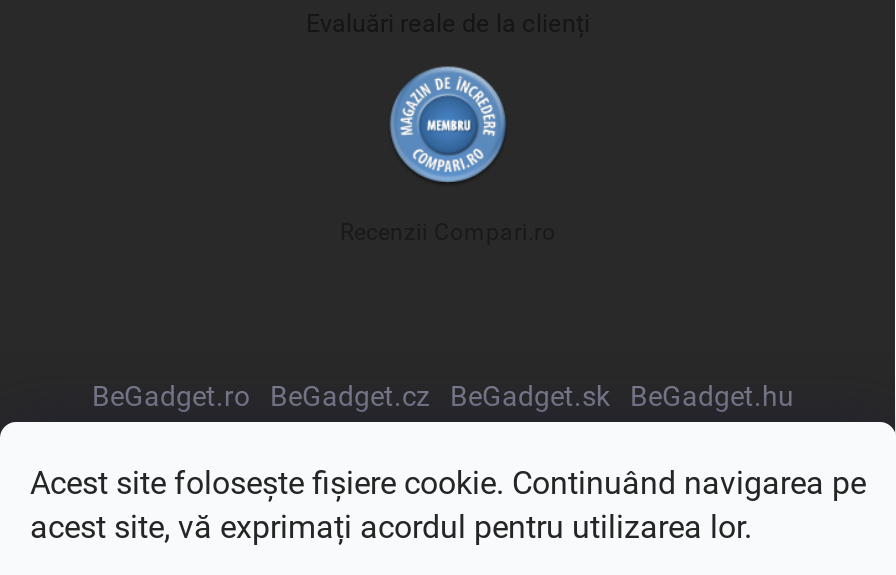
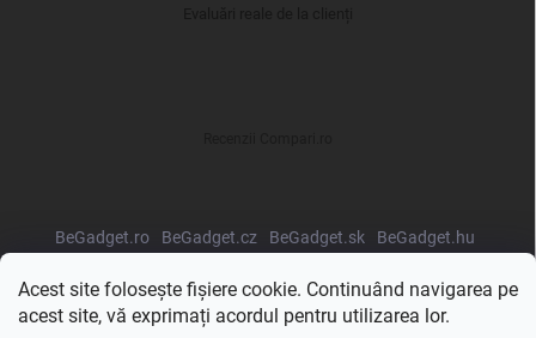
[388,64,508,184] [image] -> none

